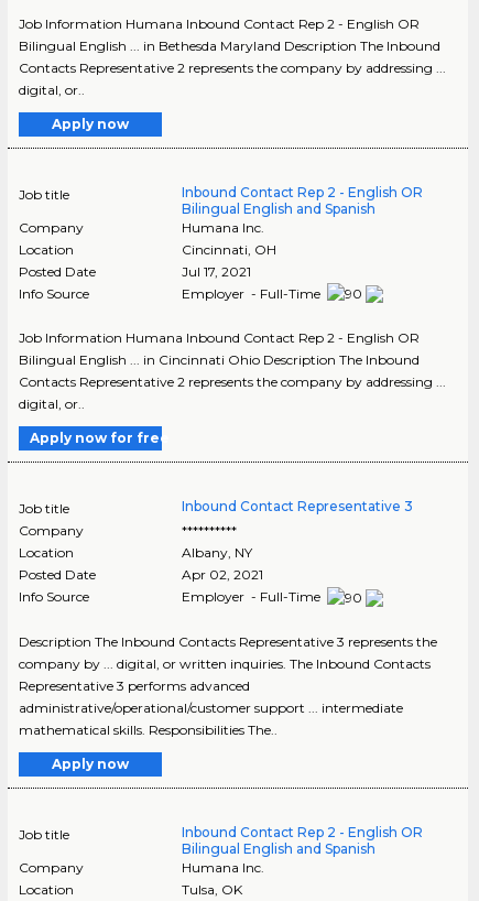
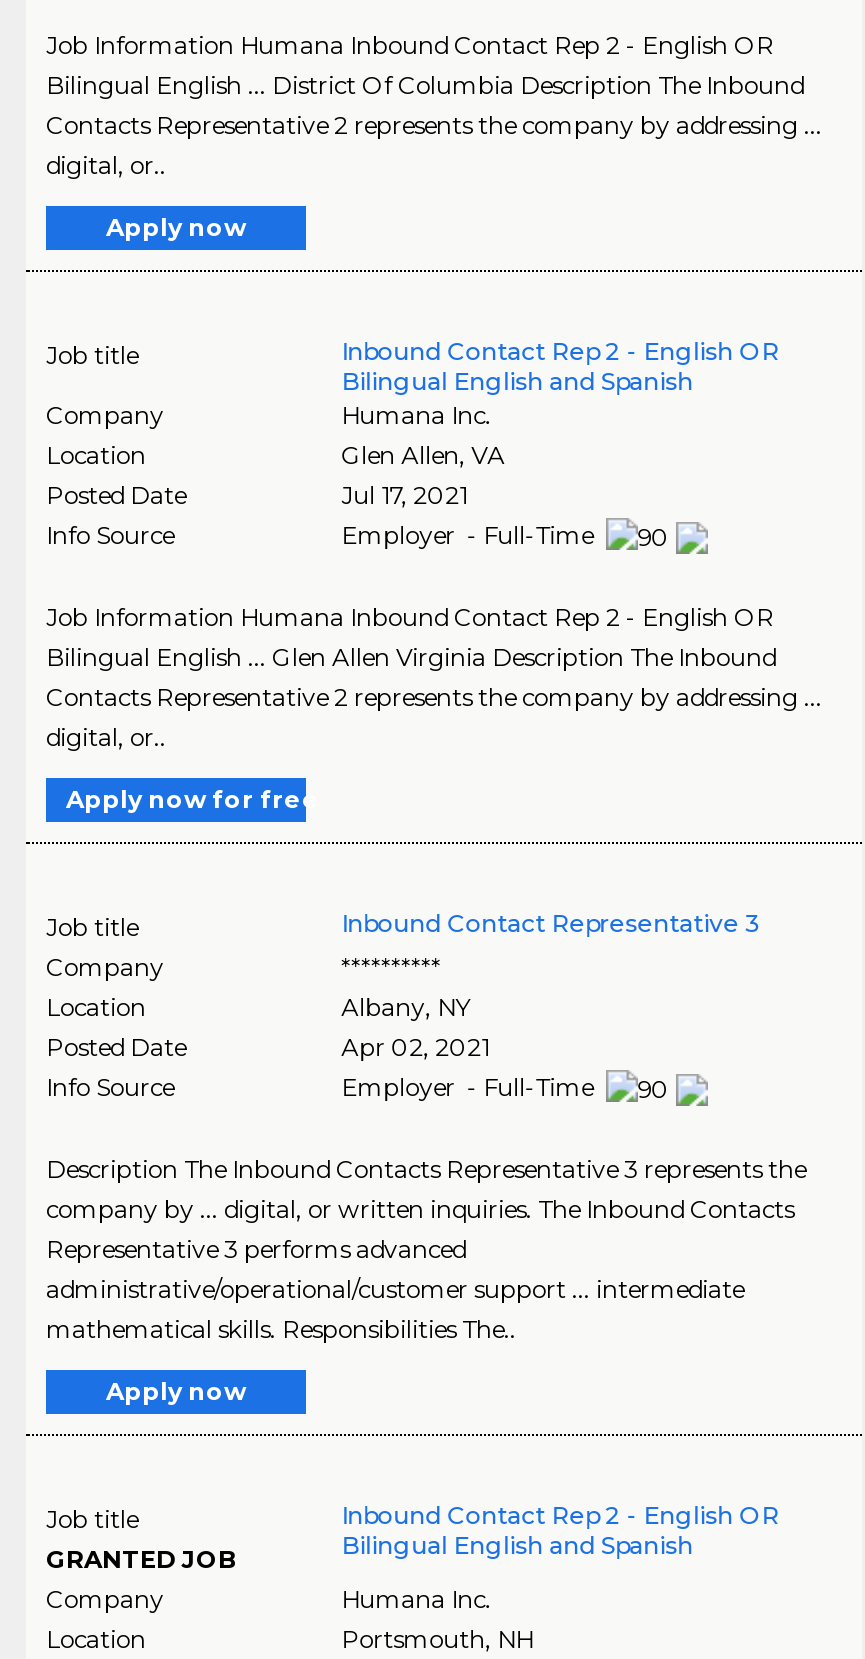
[19,37,440,53] Bilingual English ... in Bethesda Maryland Description The Inbound -> [46,70,804,100] Bilingual English ... District Of Columbia Description The Inbound
[181,241,276,257] Cincinnati, OH -> [341,440,505,470] Glen Allen, VA
[19,352,420,368] Bilingual English ... in Cincinnati Ohio Description The Inbound -> [46,642,776,672] Bilingual English ... Glen Allen Virginia Description The Inbound
none -> [46,1543,236,1573] GRANTED JOB
[181,881,242,898] Tulsa, OK -> [341,1623,533,1653] Portsmouth, NH

